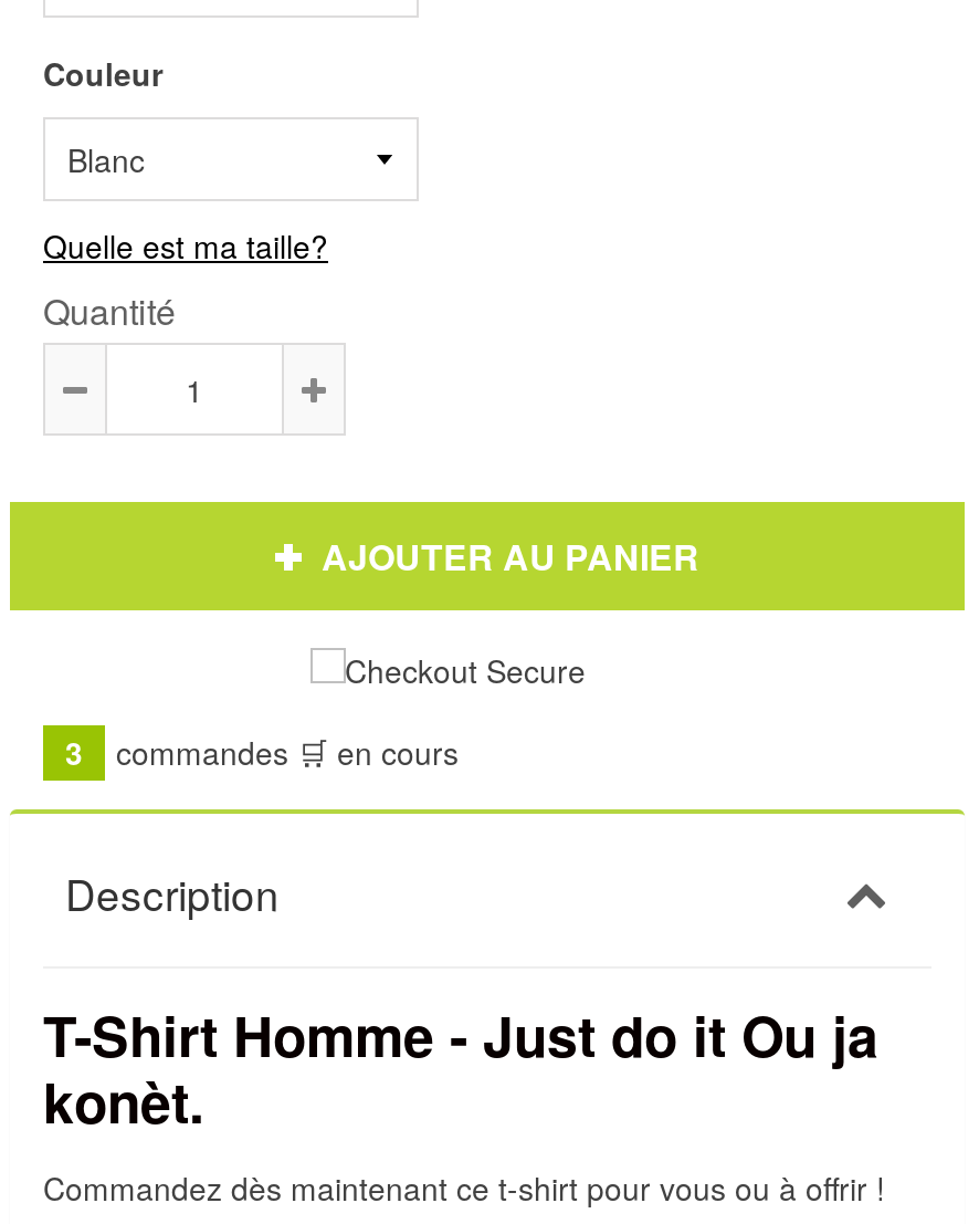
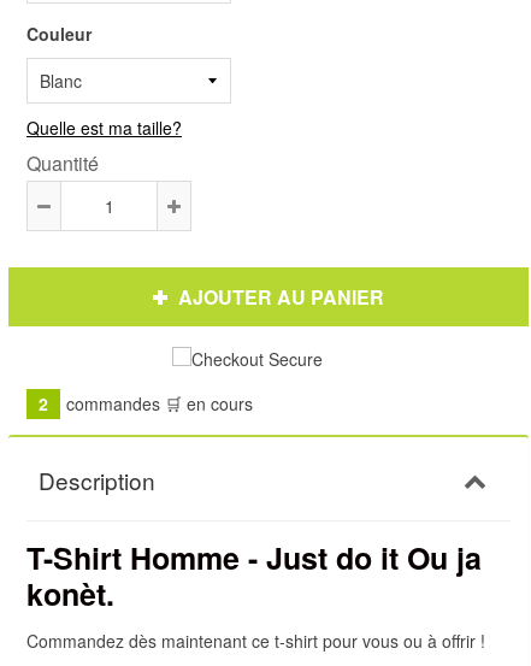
[65,731,83,775] 3 -> [39,392,48,416] 2

